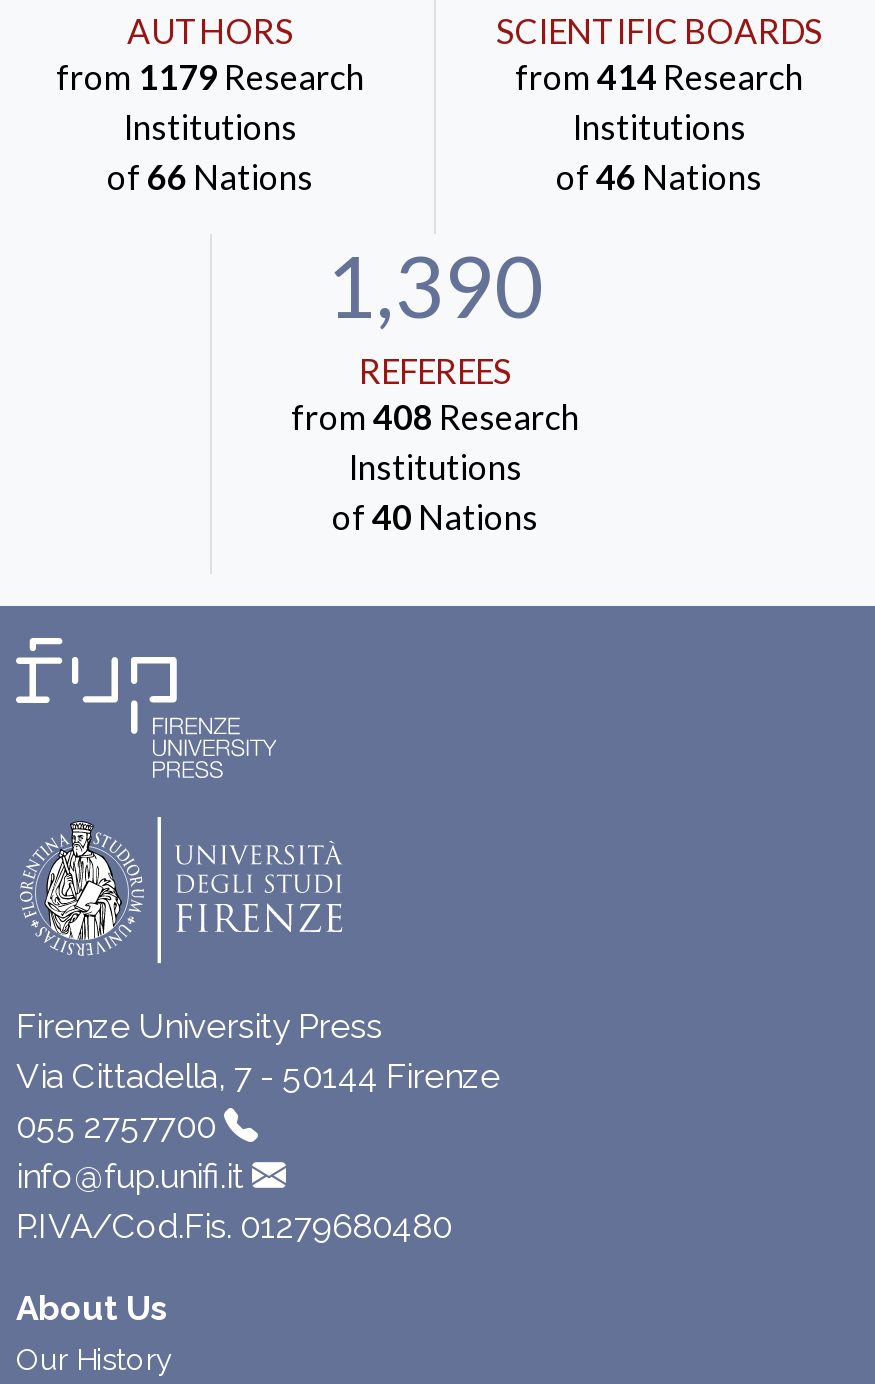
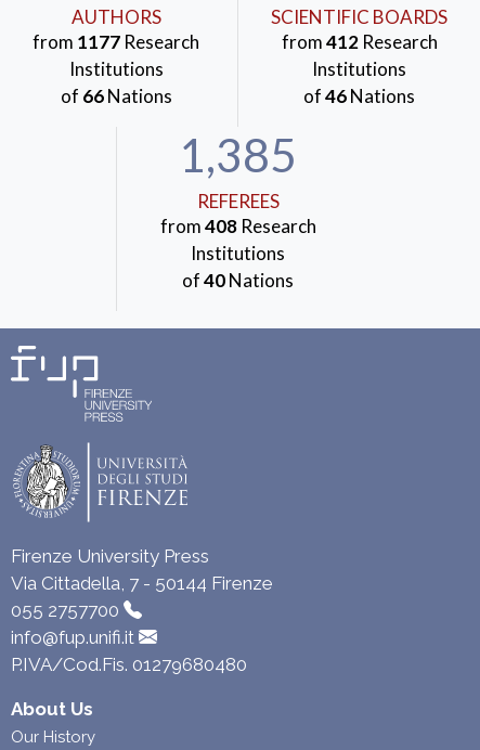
[56,55,364,97] from 1179 Research -> [33,30,199,53] from 1177 Research
[515,55,803,97] from 414 Research -> [281,30,437,53] from 412 Research
[326,233,544,335] 1,390 -> [179,126,297,182] 1,385

